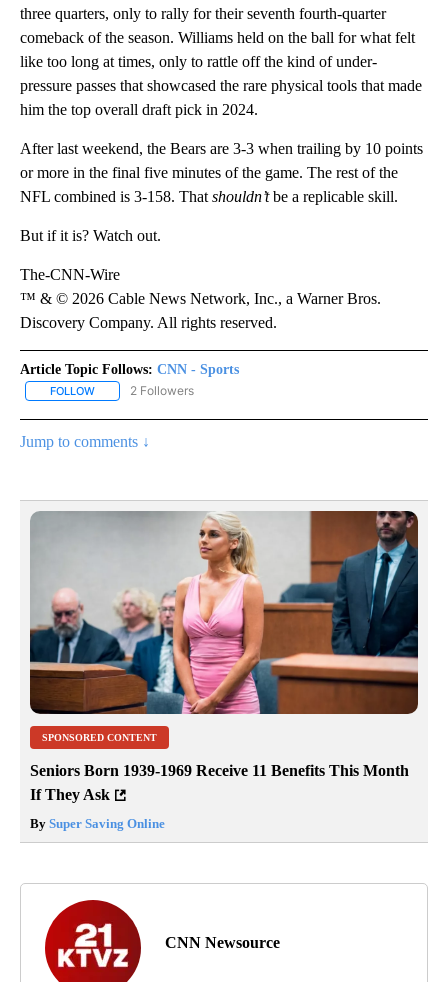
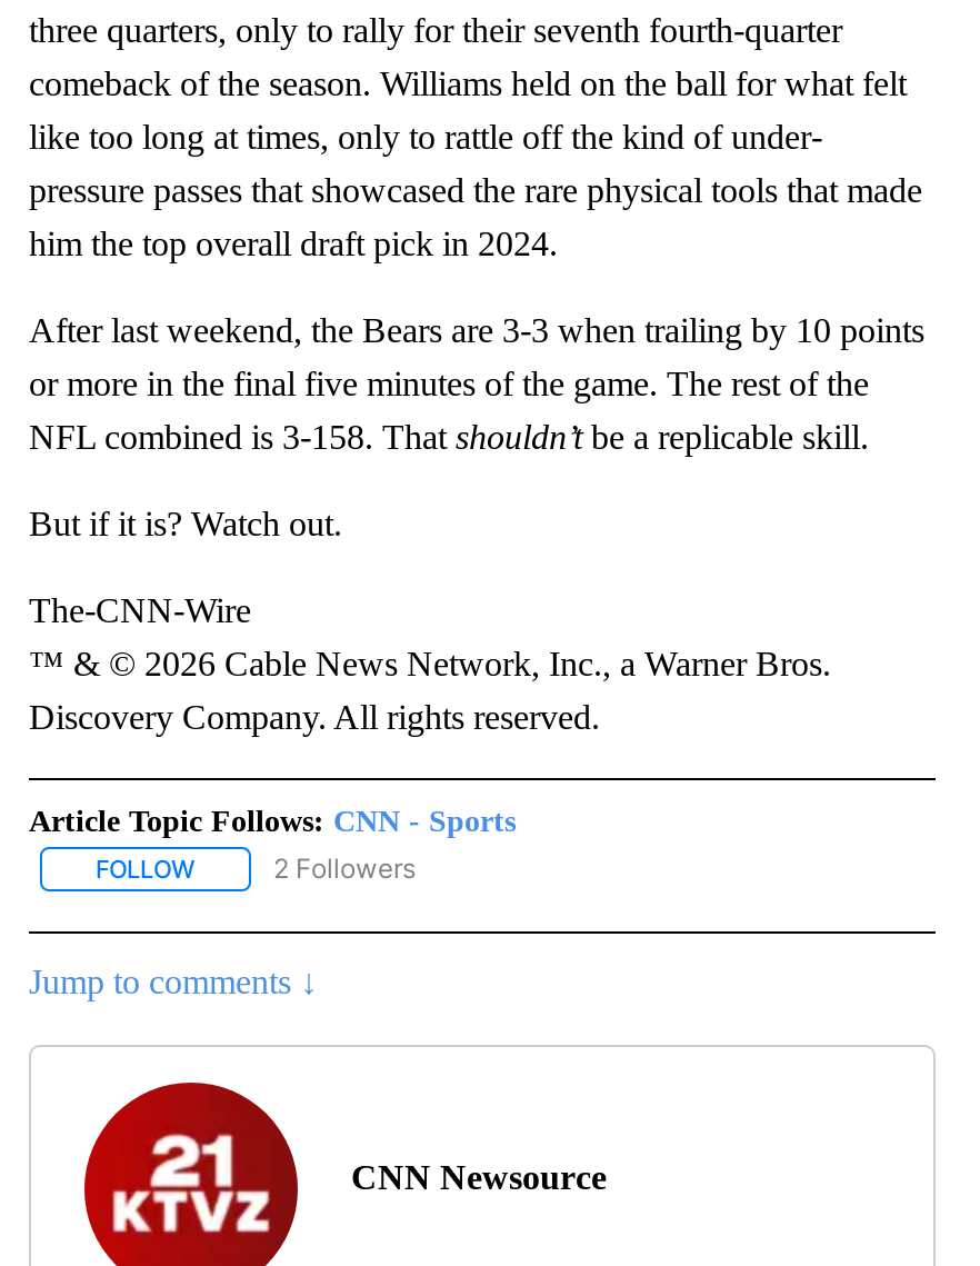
[29,510,419,831] [image] | SPONSORED CONTENT | Seniors Born 1939-1969 Receive 11 Benefits This Month | If They Ask | By Super Saving Online -> none

